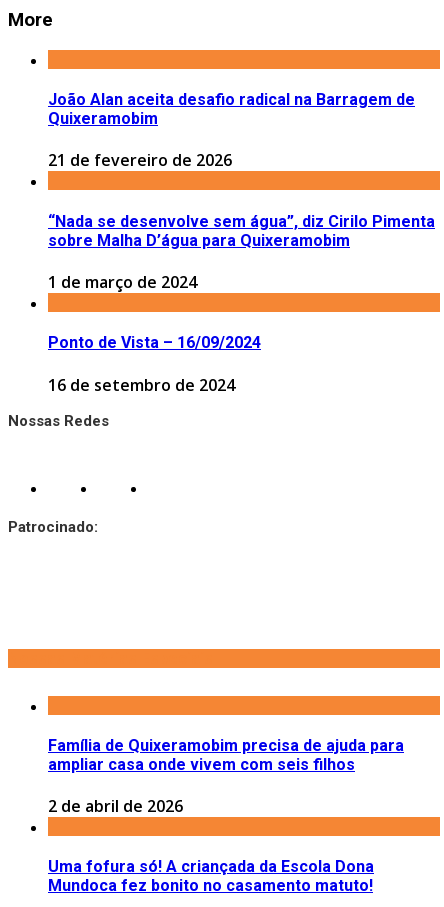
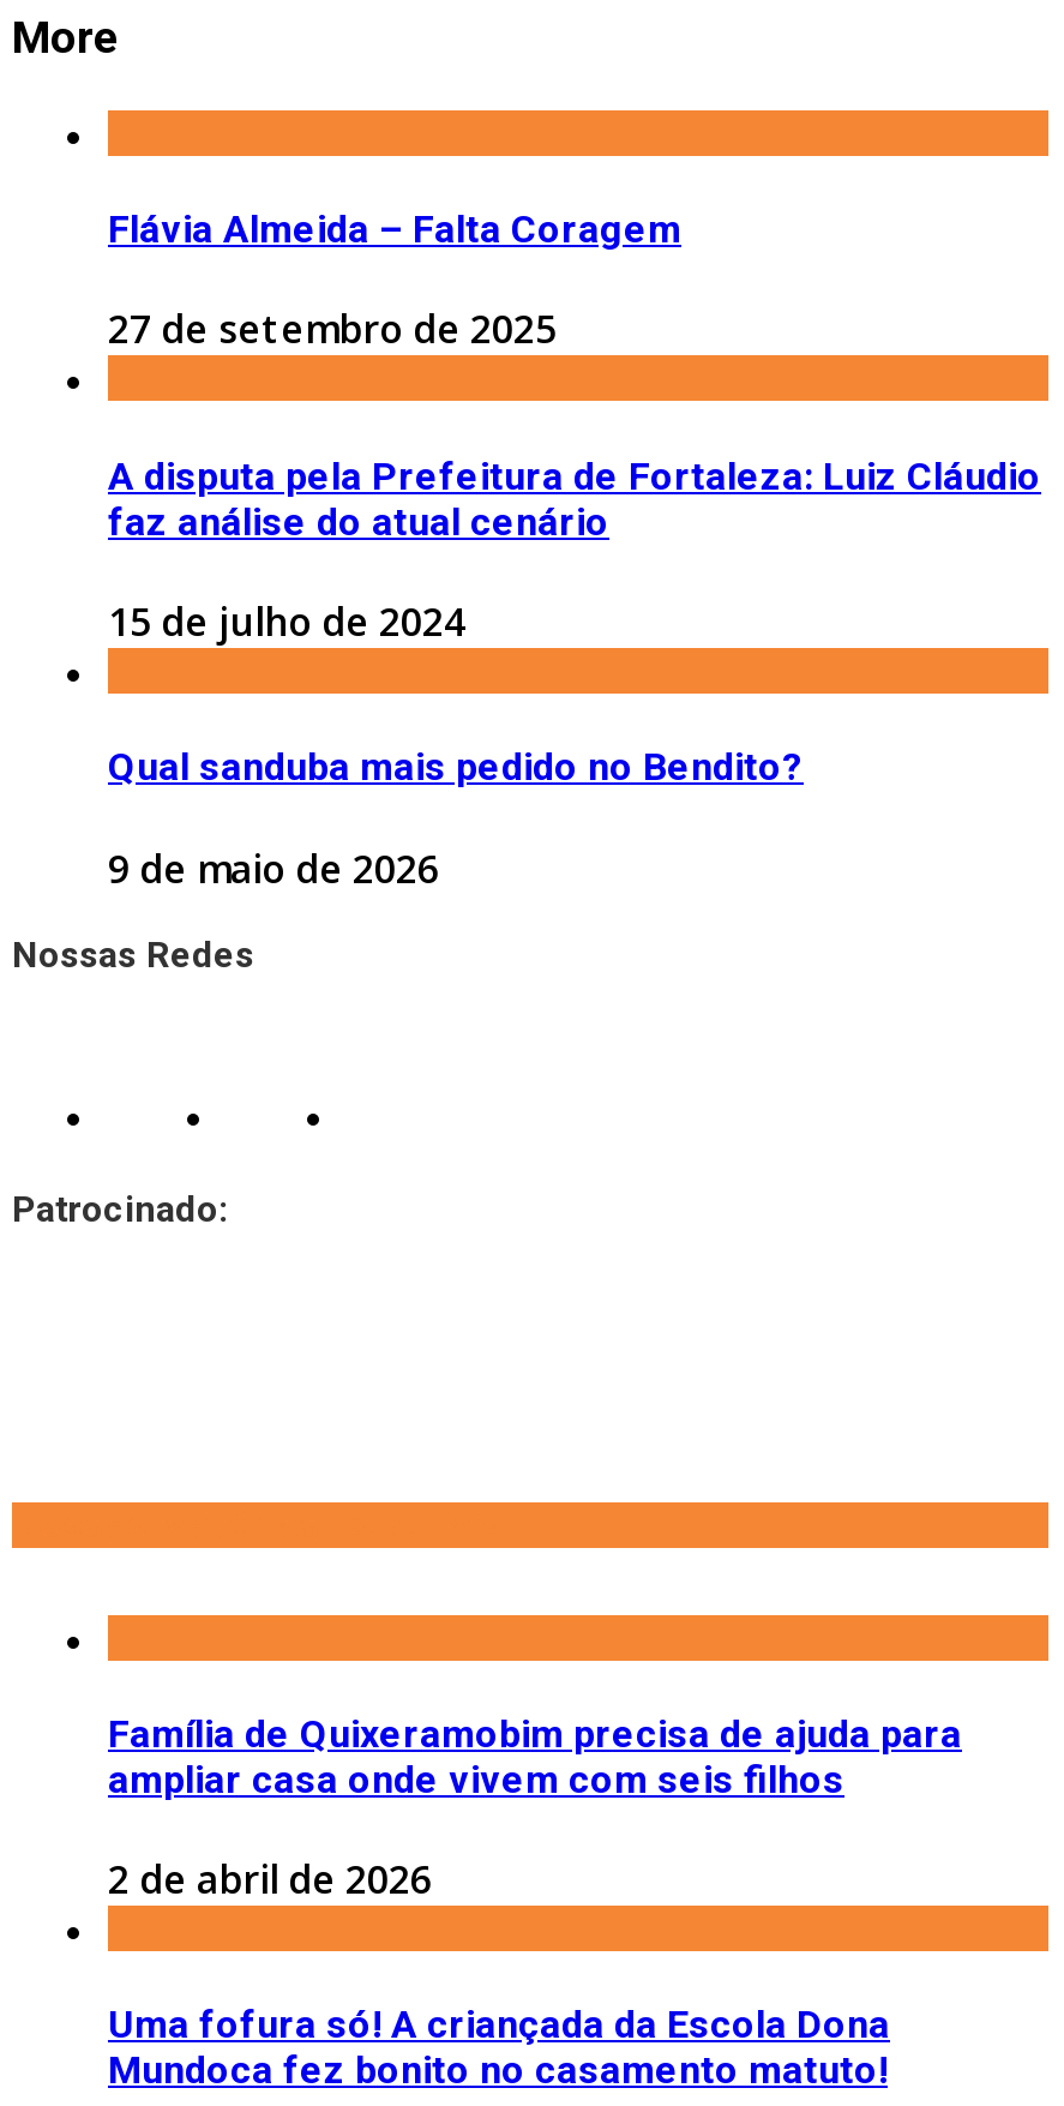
[48,90,415,128] João Alan aceita desafio radical na Barragem de | Quixeramobim -> [108,207,681,252] Flávia Almeida – Falta Coragem
[48,149,232,171] 21 de fevereiro de 2026 -> [108,303,557,356] 27 de setembro de 2025
[48,212,435,250] “Nada se desenvolve sem água”, diz Cirilo Pimenta | sobre Malha D’água para Quixeramobim -> [108,453,1041,544] A disputa pela Prefeitura de Fortaleza: Luiz Cláudio | faz análise do atual cenário
[48,271,197,293] 1 de março de 2024 -> [108,595,465,648] 15 de julho de 2024
[48,333,261,352] Ponto de Vista – 16/09/2024 -> [108,744,804,790] Qual sanduba mais pedido no Bendito?
[48,373,235,395] 16 de setembro de 2024 -> [108,841,439,894] 9 de maio de 2026

